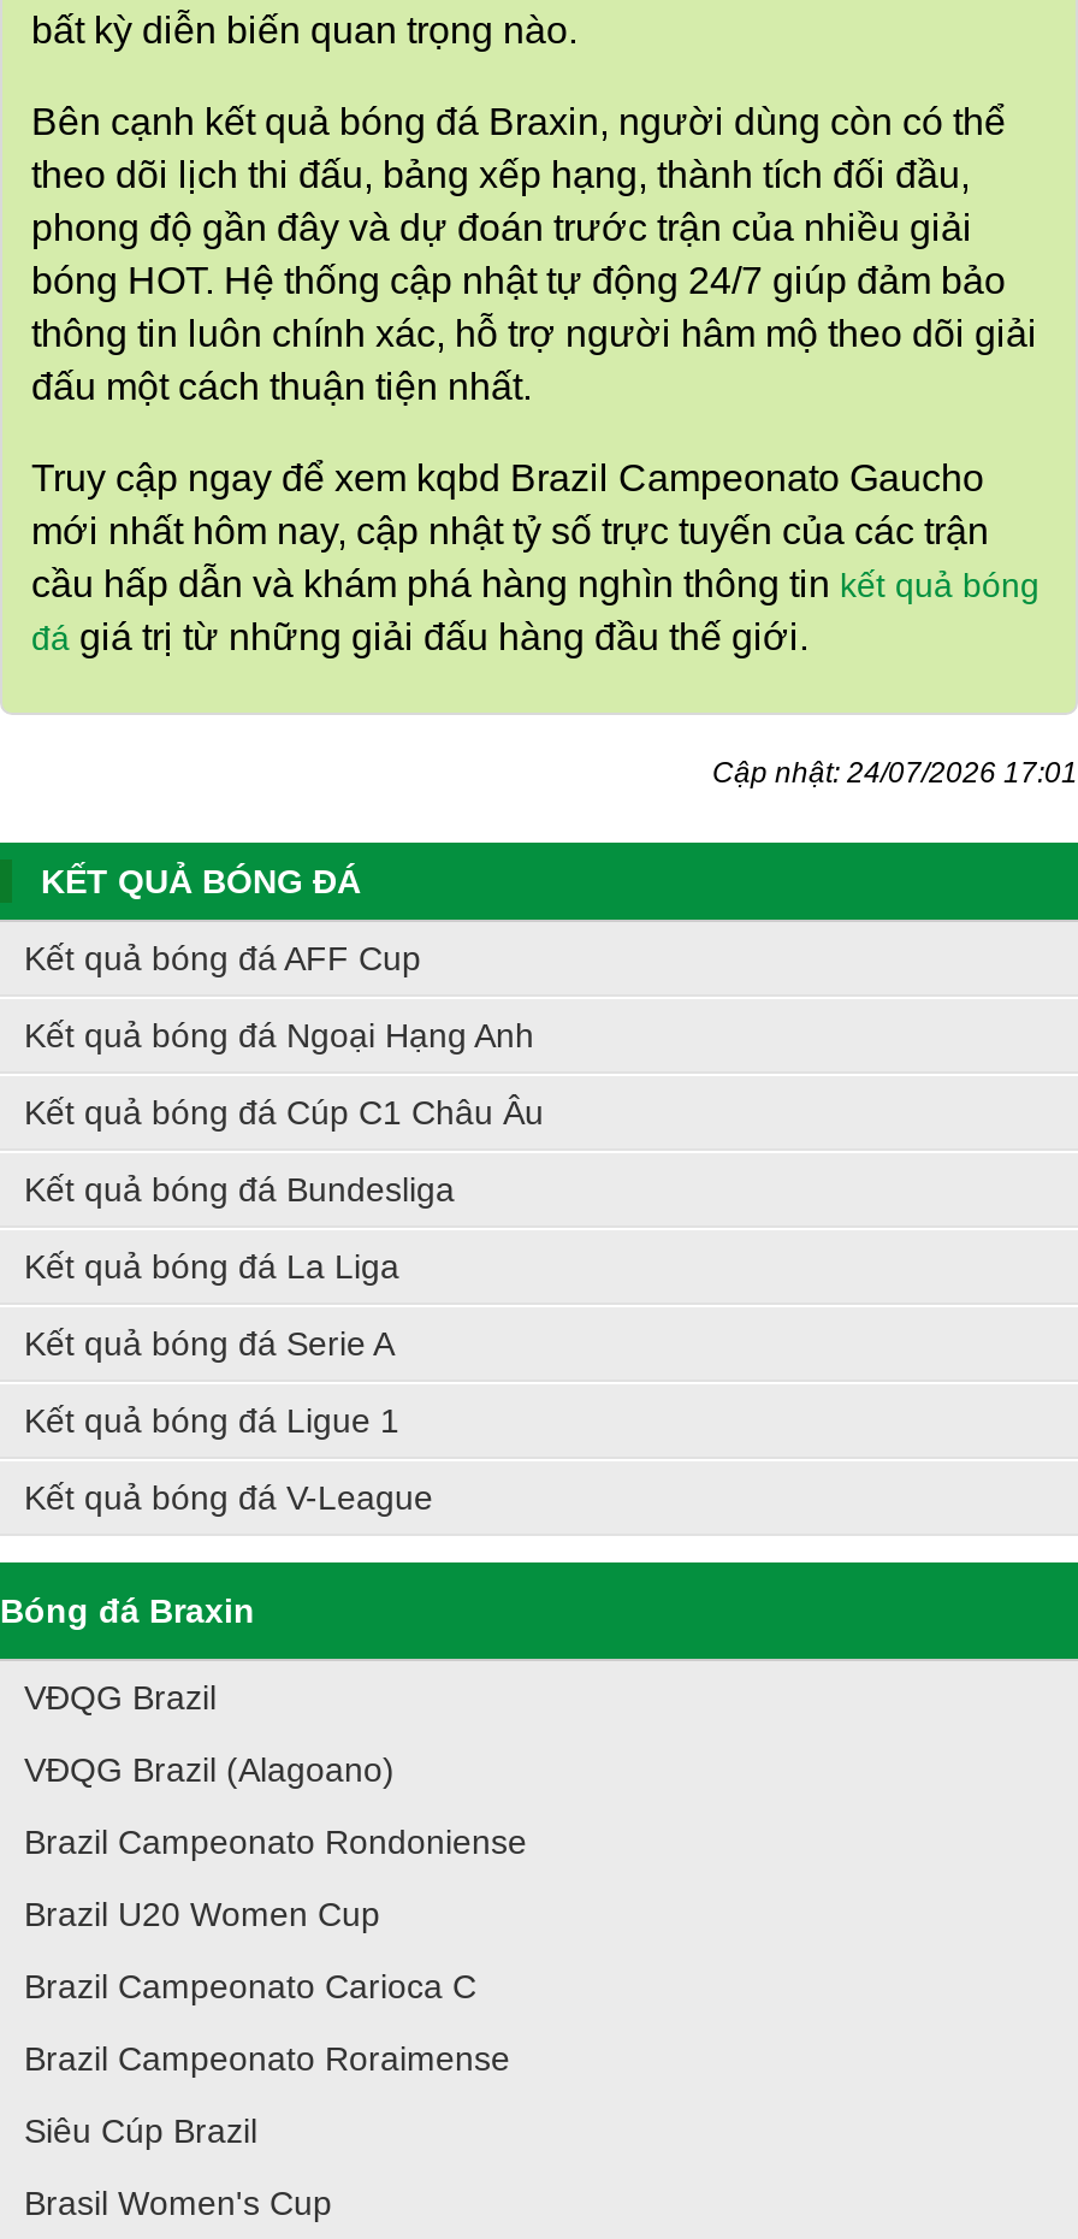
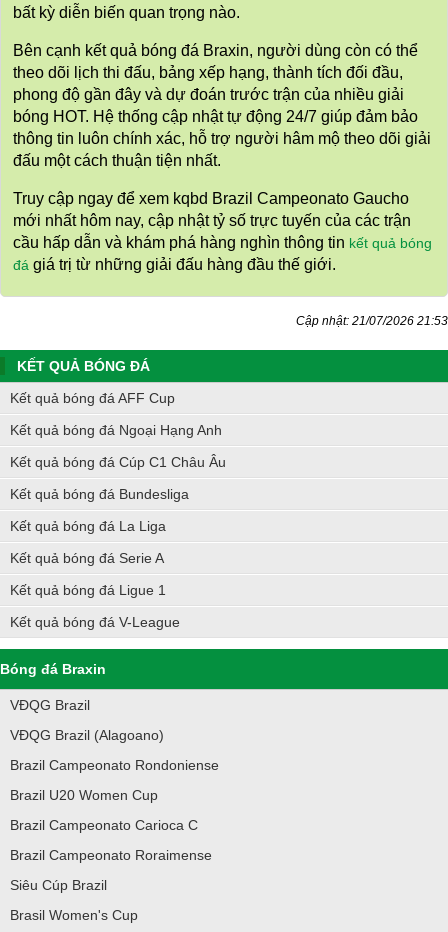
[712,756,1078,790] Cập nhật: 24/07/2026 17:01 -> [296,314,448,328] Cập nhật: 21/07/2026 21:53

